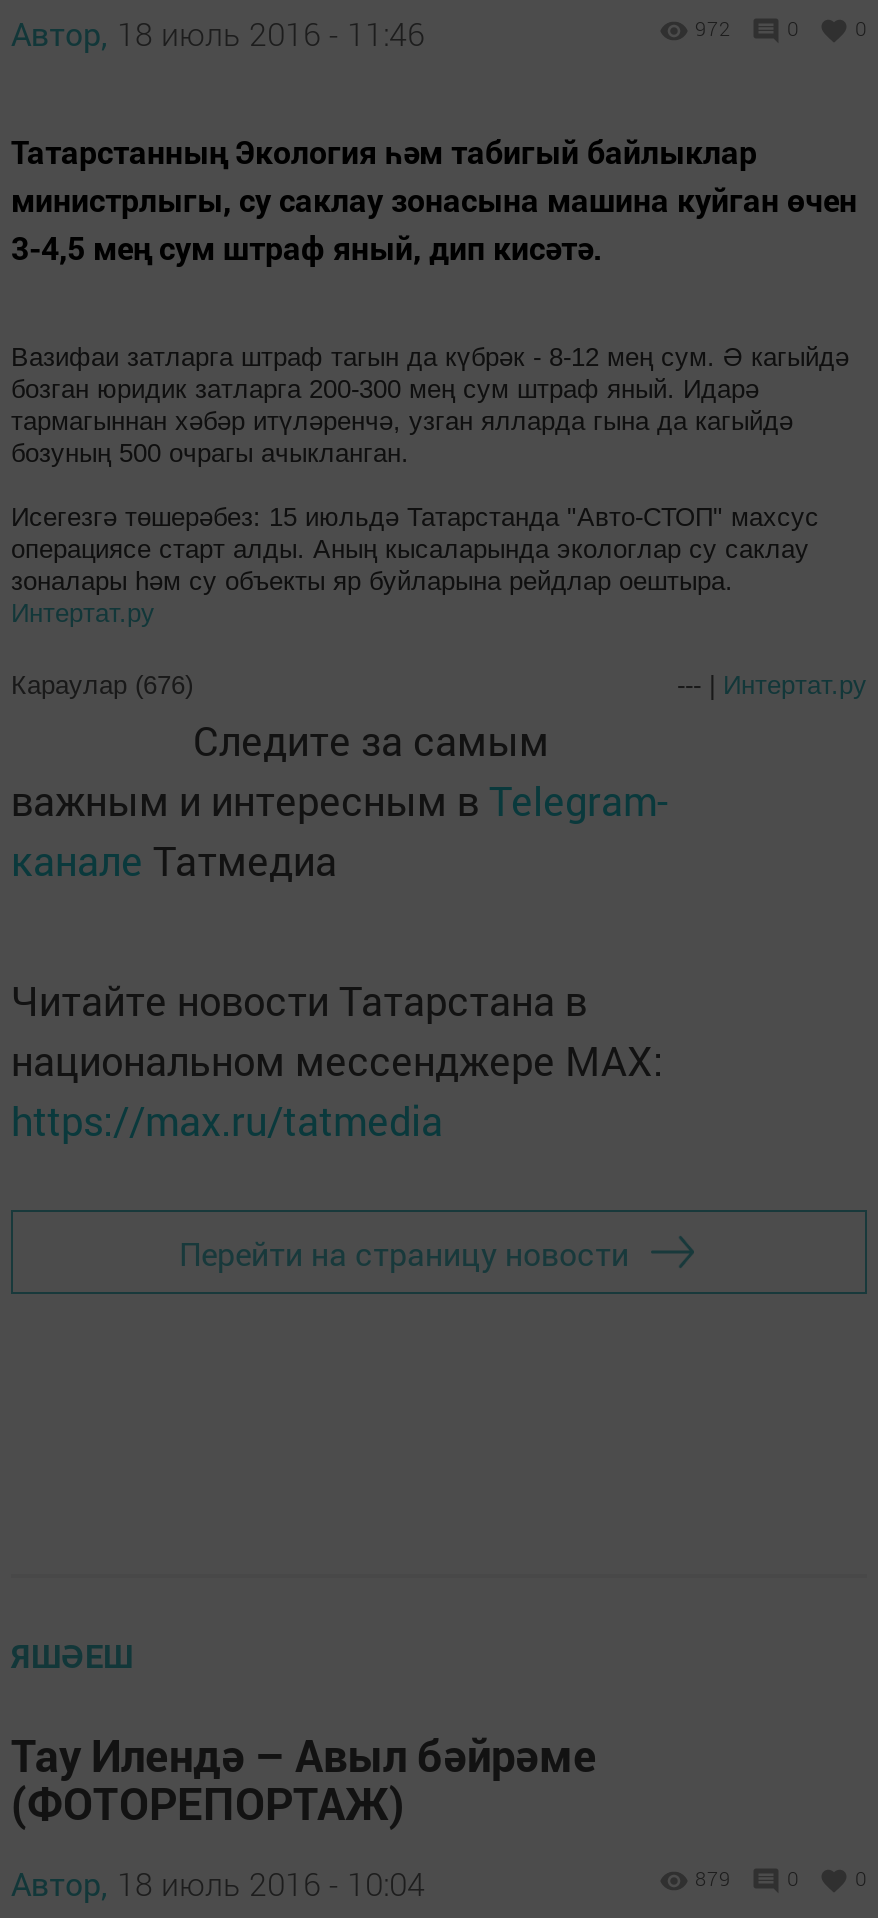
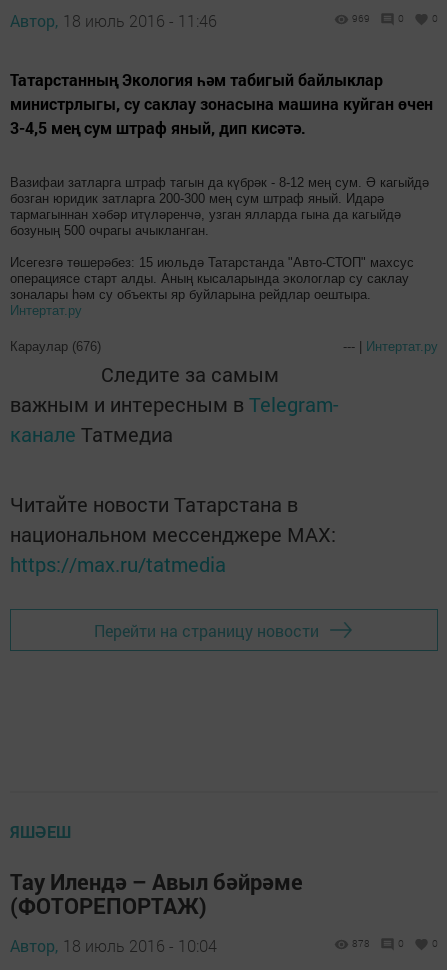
[695,17,731,43] 972 -> [352,12,370,25] 969
[695,1867,731,1893] 879 -> [352,937,370,950] 878

